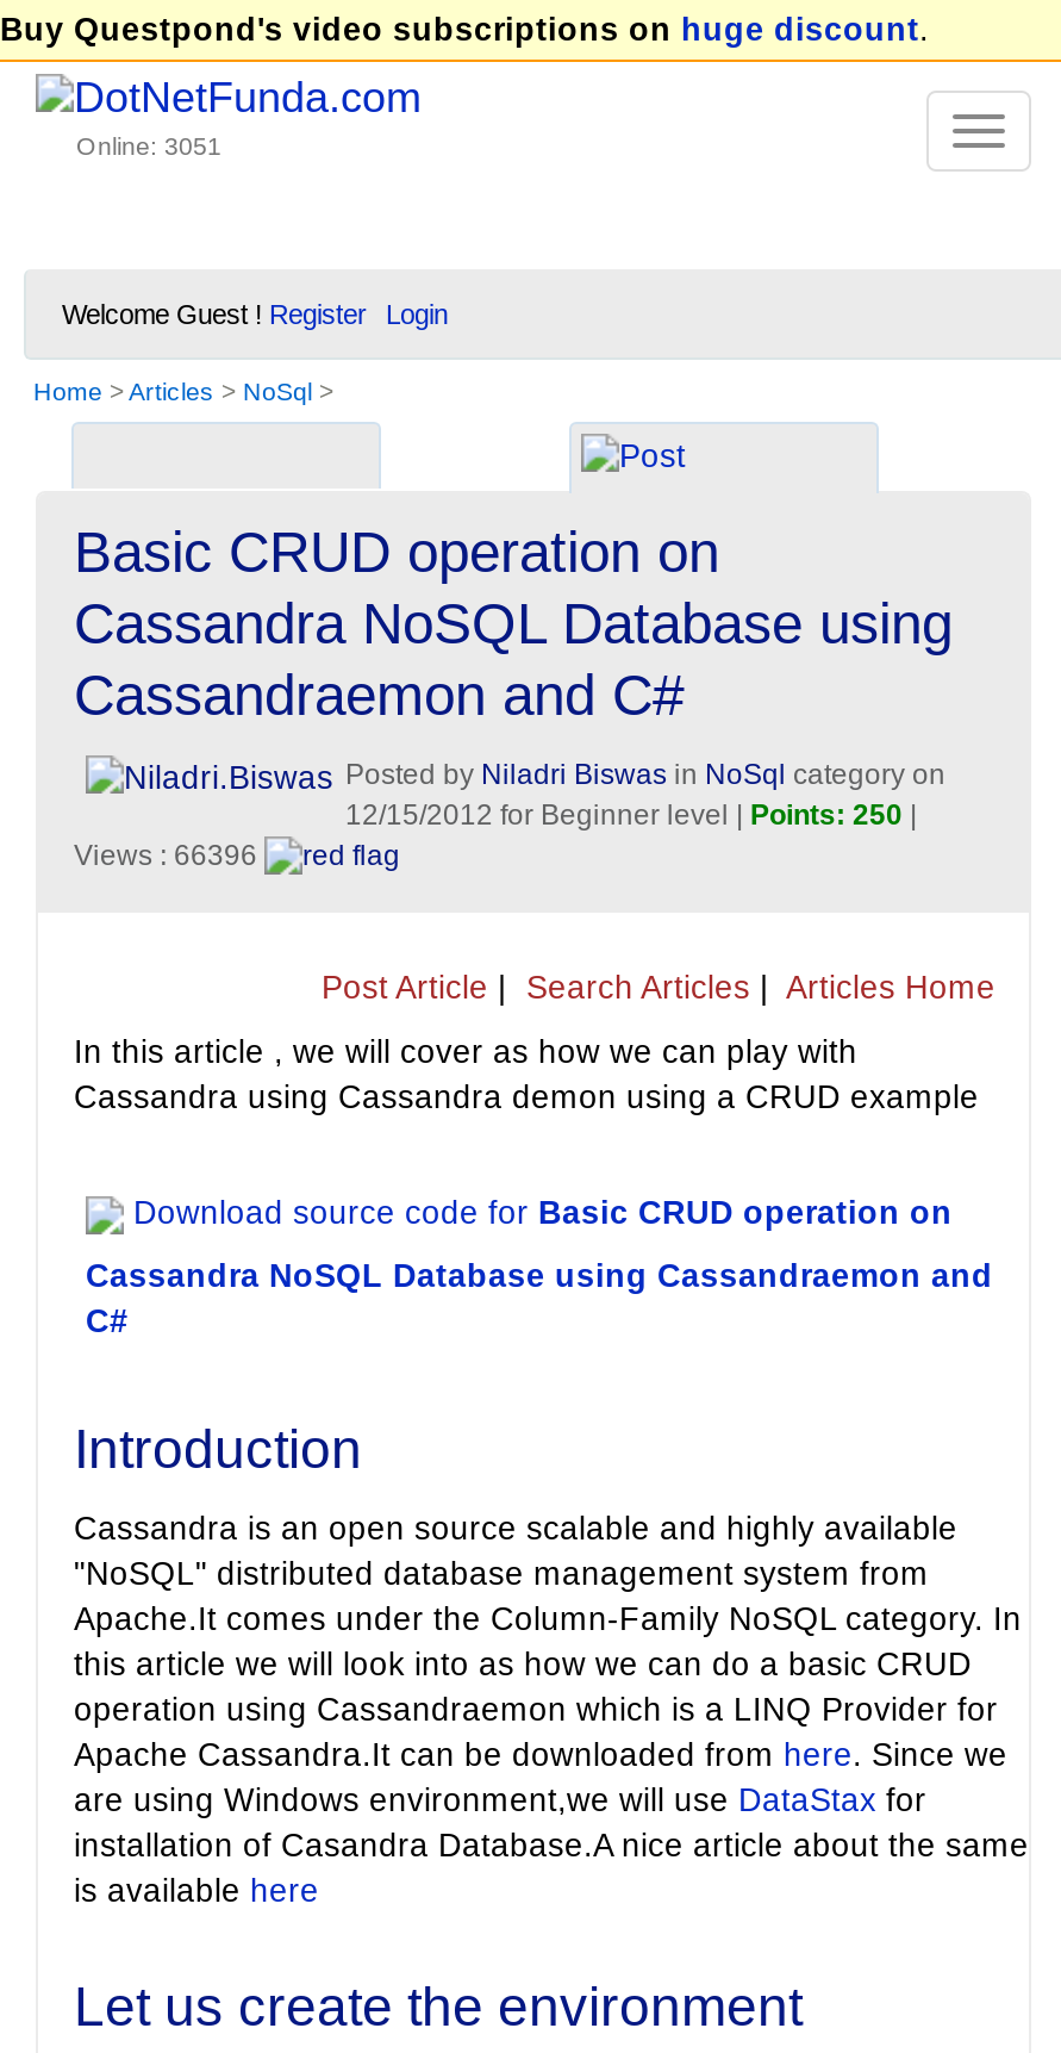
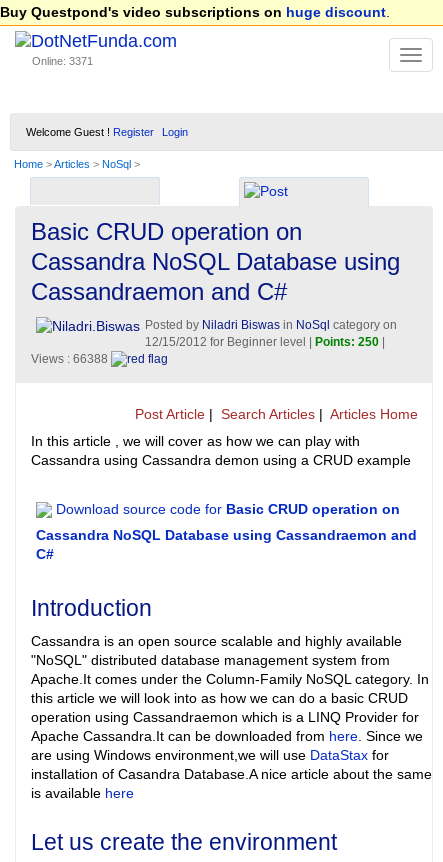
[76,132,221,160] Online: 3051 -> [32,55,93,67] Online: 3371
[74,839,264,872] Views : 66396 -> [31,352,111,366] Views : 66388

